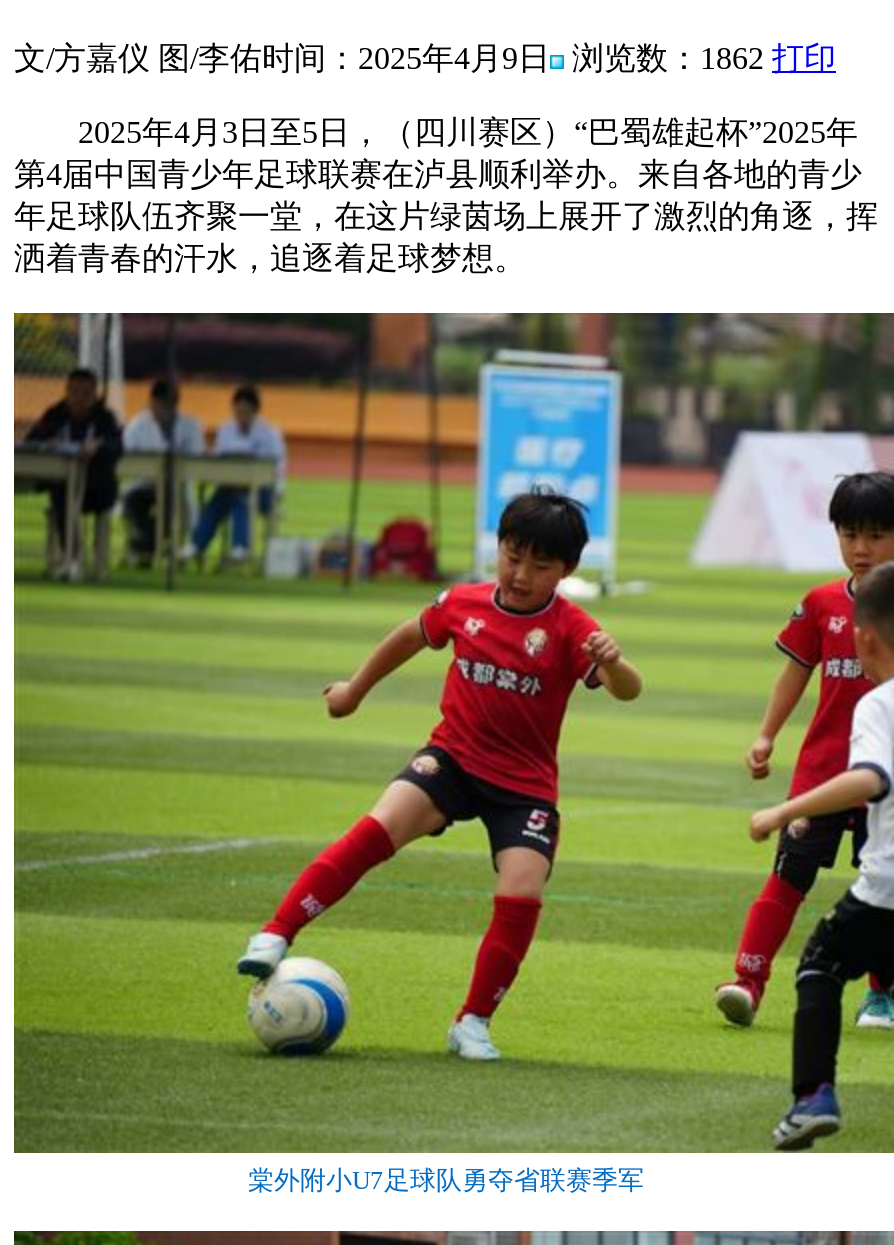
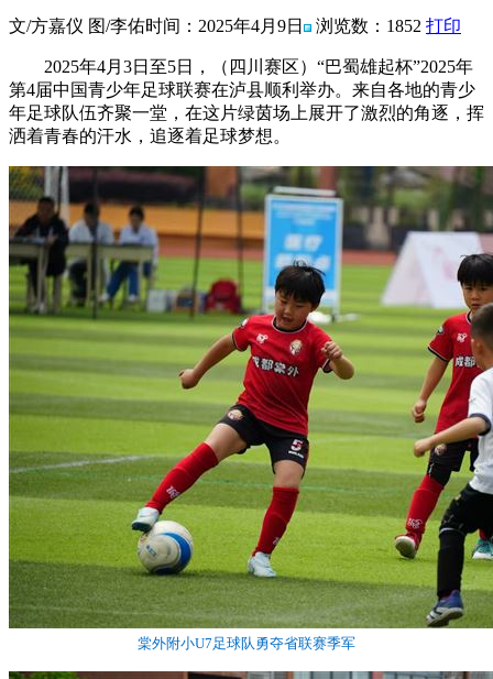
[14,41,836,75] 文/方嘉仪 图/李佑时间：2025年4月9日 浏览数：1862 打印 -> [9,16,461,35] 文/方嘉仪 图/李佑时间：2025年4月9日 浏览数：1852 打印

